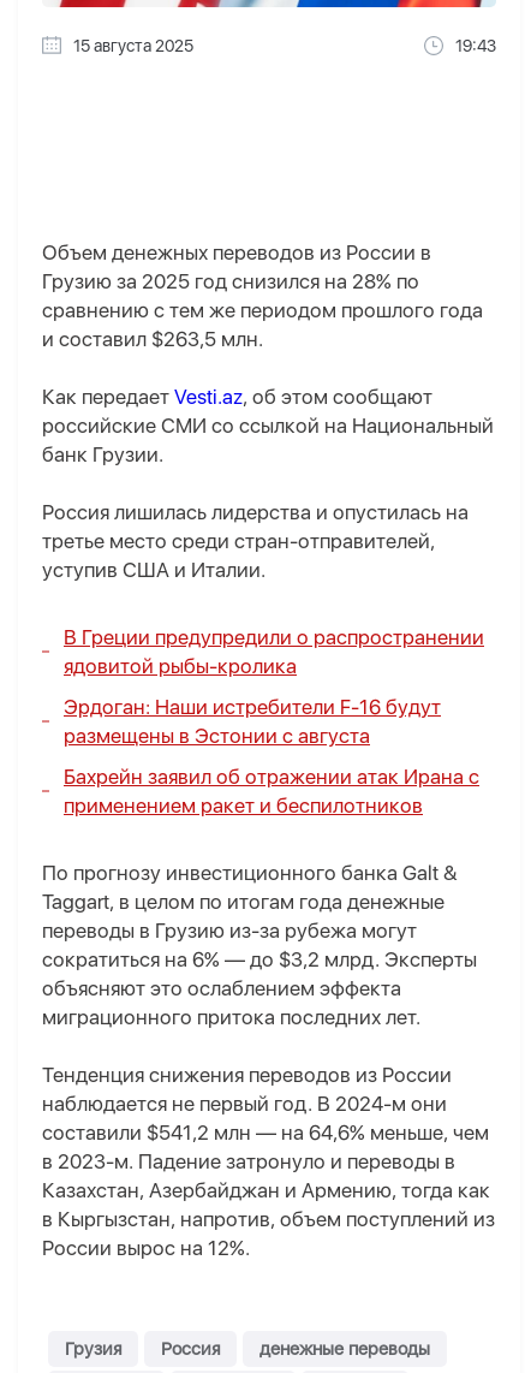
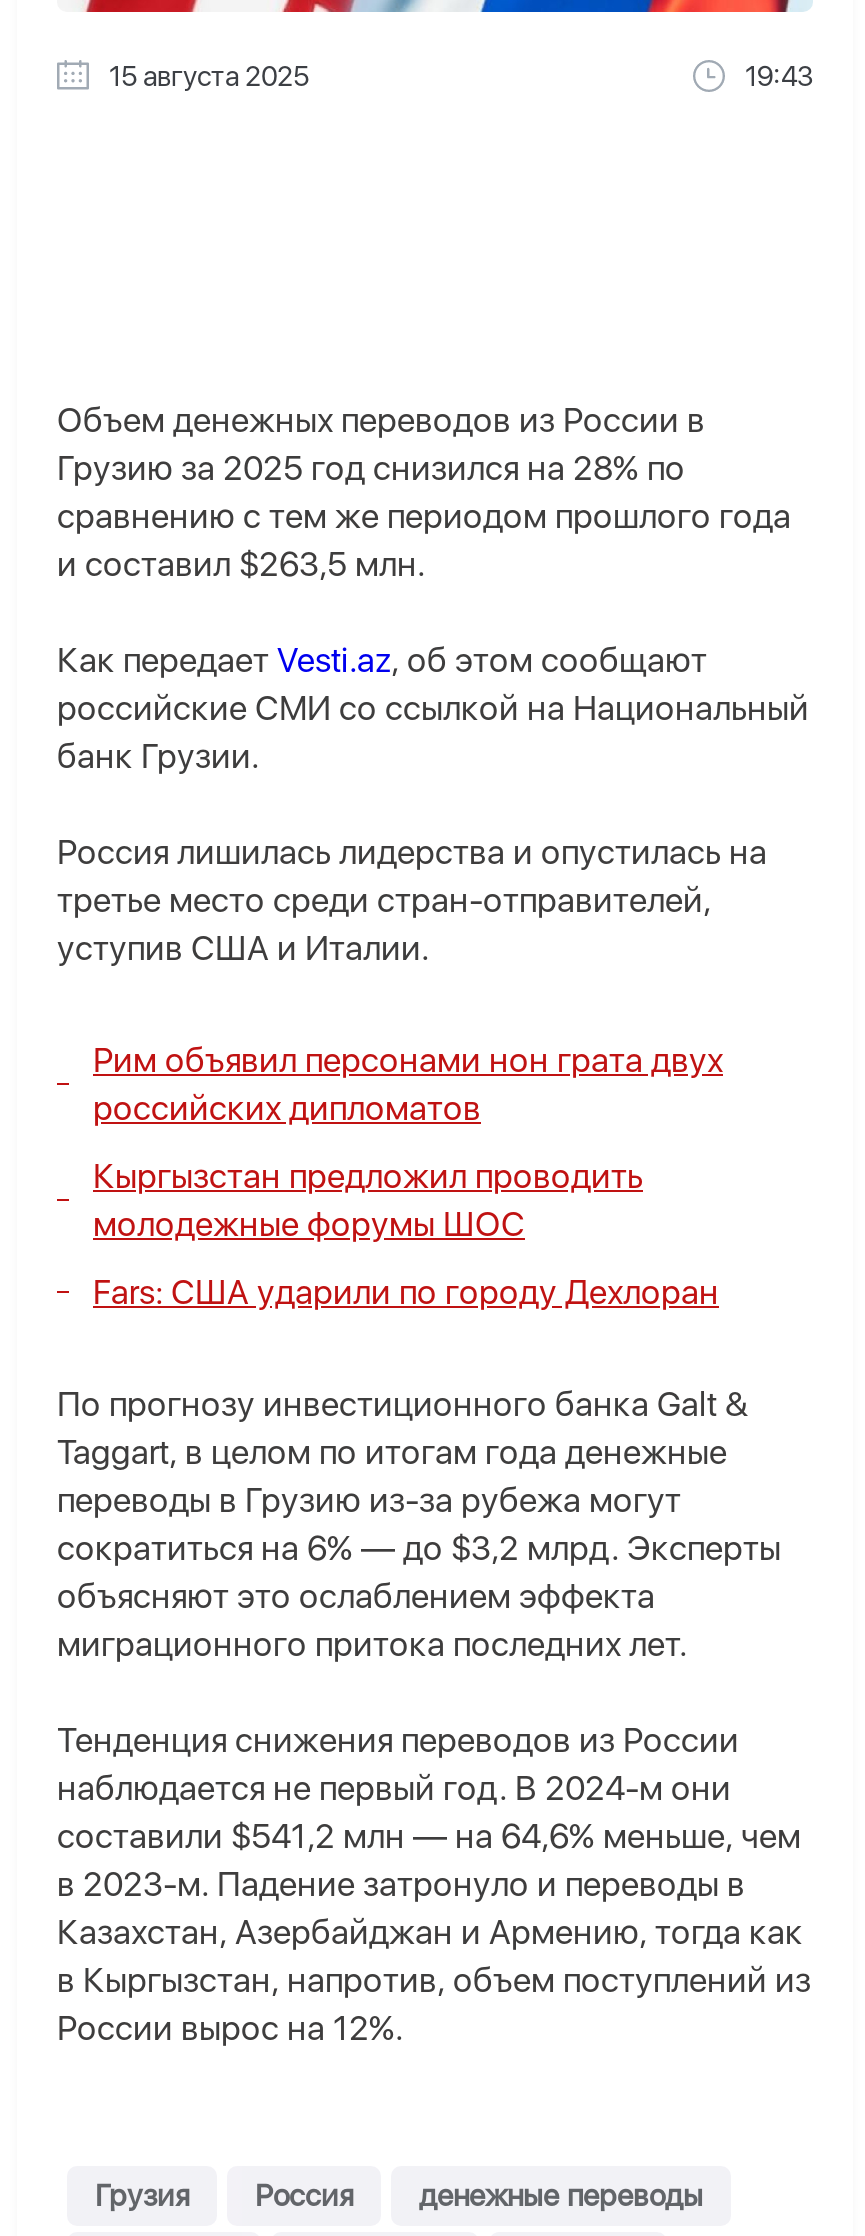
[64,626,484,678] В Греции предупредили о распространении | ядовитой рыбы-кролика -> [93,1041,723,1129] Рим объявил персонами нон грата двух | российских дипломатов
[64,695,441,748] Эрдоган: Наши истребители F-16 будут | размещены в Эстонии с августа -> [93,1157,643,1245] Кыргызстан предложил проводить | молодежные форумы ШОС
[64,765,479,818] Бахрейн заявил об отражении атак Ирана с | применением ракет и беспилотников -> [93,1273,719,1313] Fars: США ударили по городу Дехлоран

